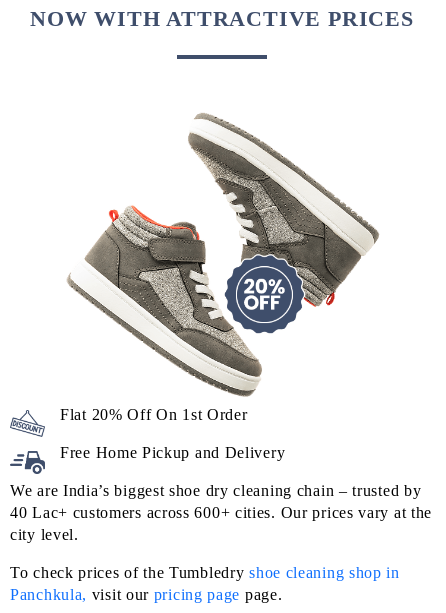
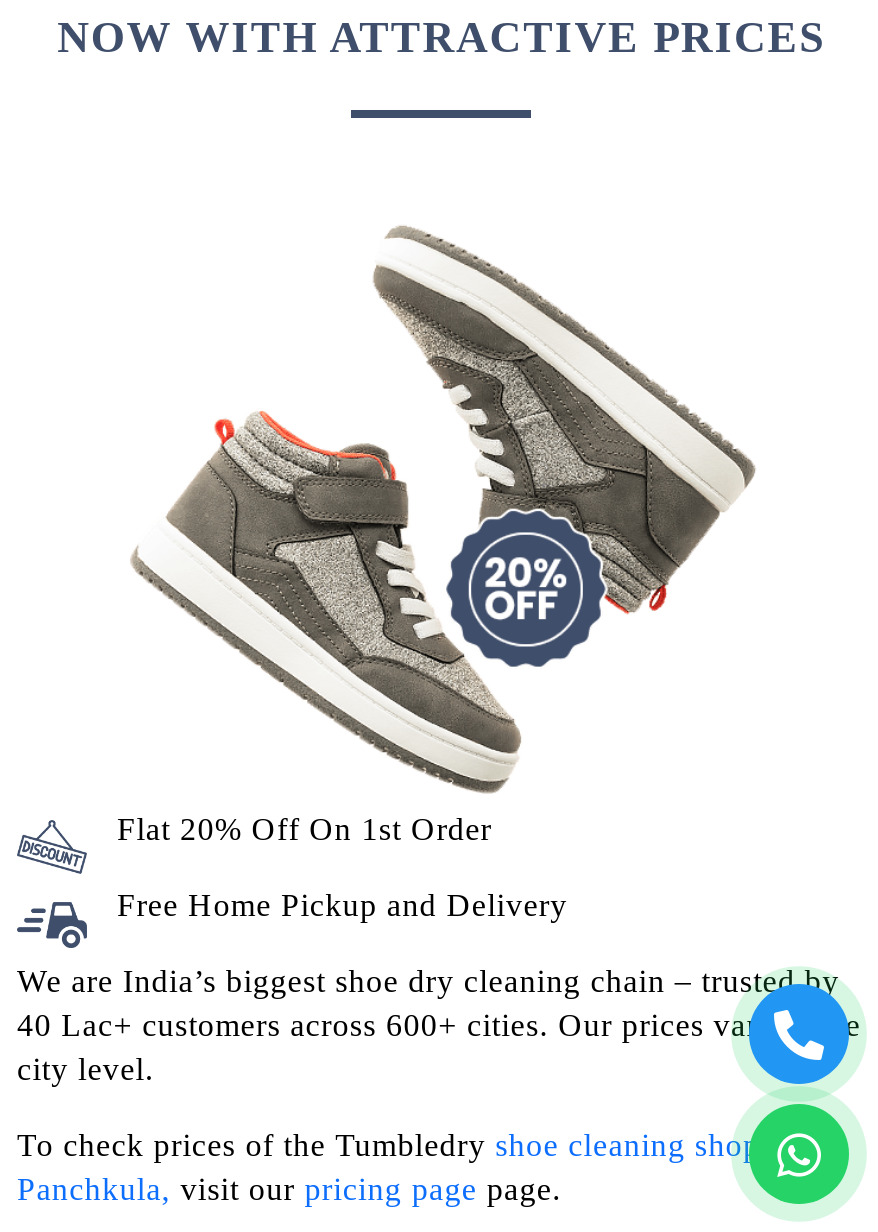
none -> [733,1048,867,1222] [image]

